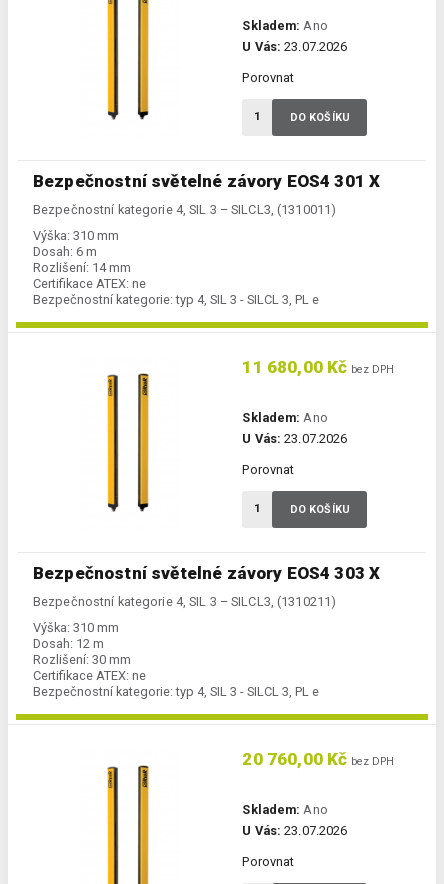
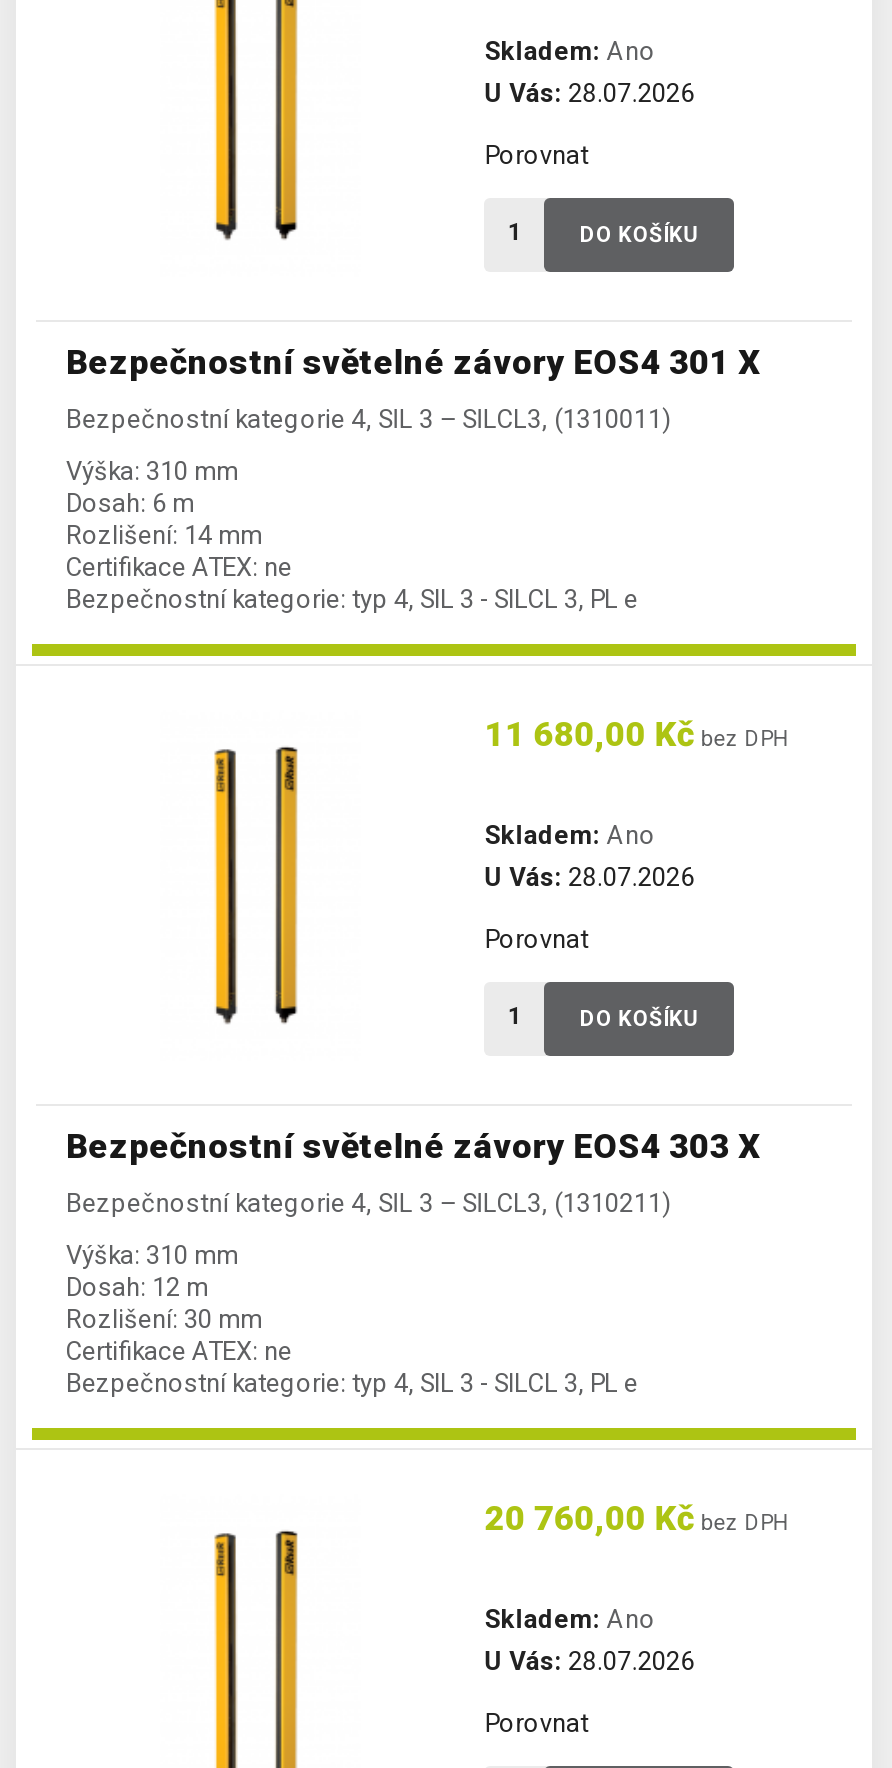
[242,39,347,54] U Vás: 23.07.2026 -> [485,79,695,109] U Vás: 28.07.2026
[242,431,347,446] U Vás: 23.07.2026 -> [485,863,695,893] U Vás: 28.07.2026
[242,823,347,838] U Vás: 23.07.2026 -> [485,1647,695,1677] U Vás: 28.07.2026

